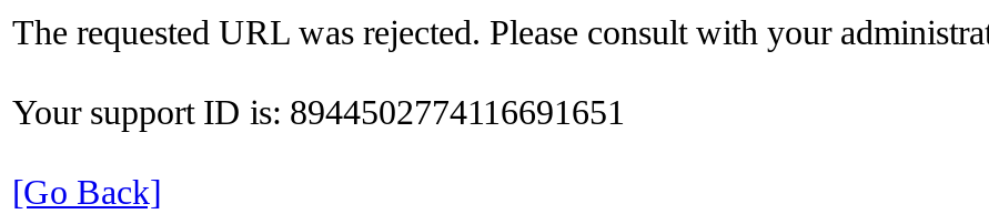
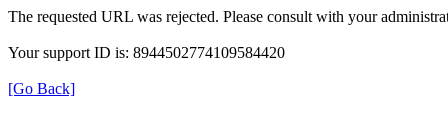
[12,93,625,131] Your support ID is: 8944502774116691651 -> [8,44,285,61] Your support ID is: 8944502774109584420

